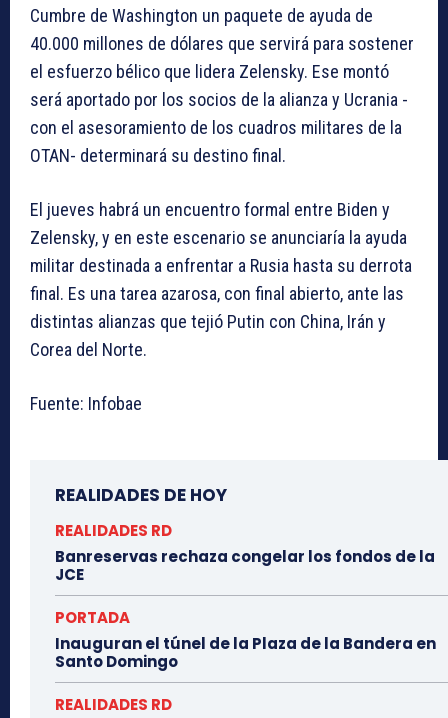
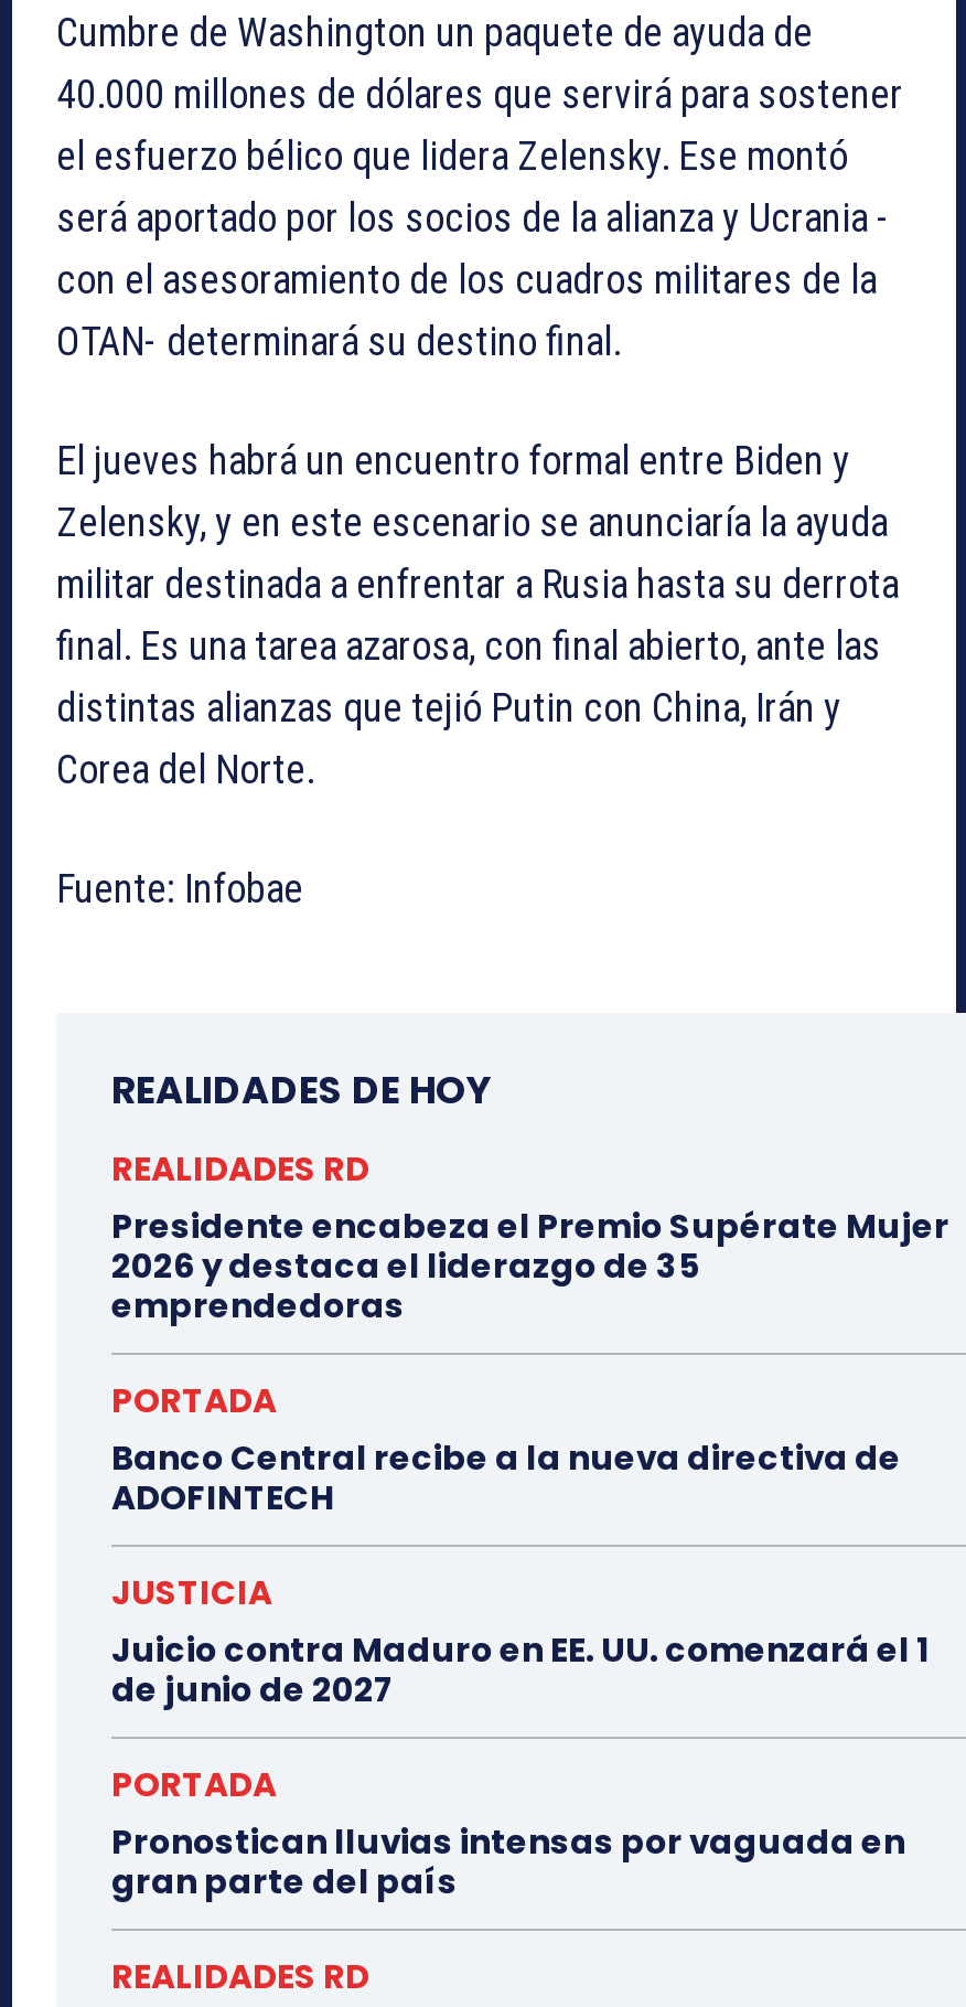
[55,546,435,585] Banreservas rechaza congelar los fondos de la | JCE -> [111,1203,949,1329] Presidente encabeza el Premio Supérate Mujer | 2026 y destaca el liderazgo de 35 | emprendedoras
[55,633,436,672] Inauguran el túnel de la Plaza de la Bandera en | Santo Domingo -> [111,1435,930,1905] Banco Central recibe a la nueva directiva de | ADOFINTECH | JUSTICIA | Juicio contra Maduro en EE. UU. comenzará el 1 | de junio de 2027 | PORTADA | Pronostican lluvias intensas por vaguada en | gran parte del país

